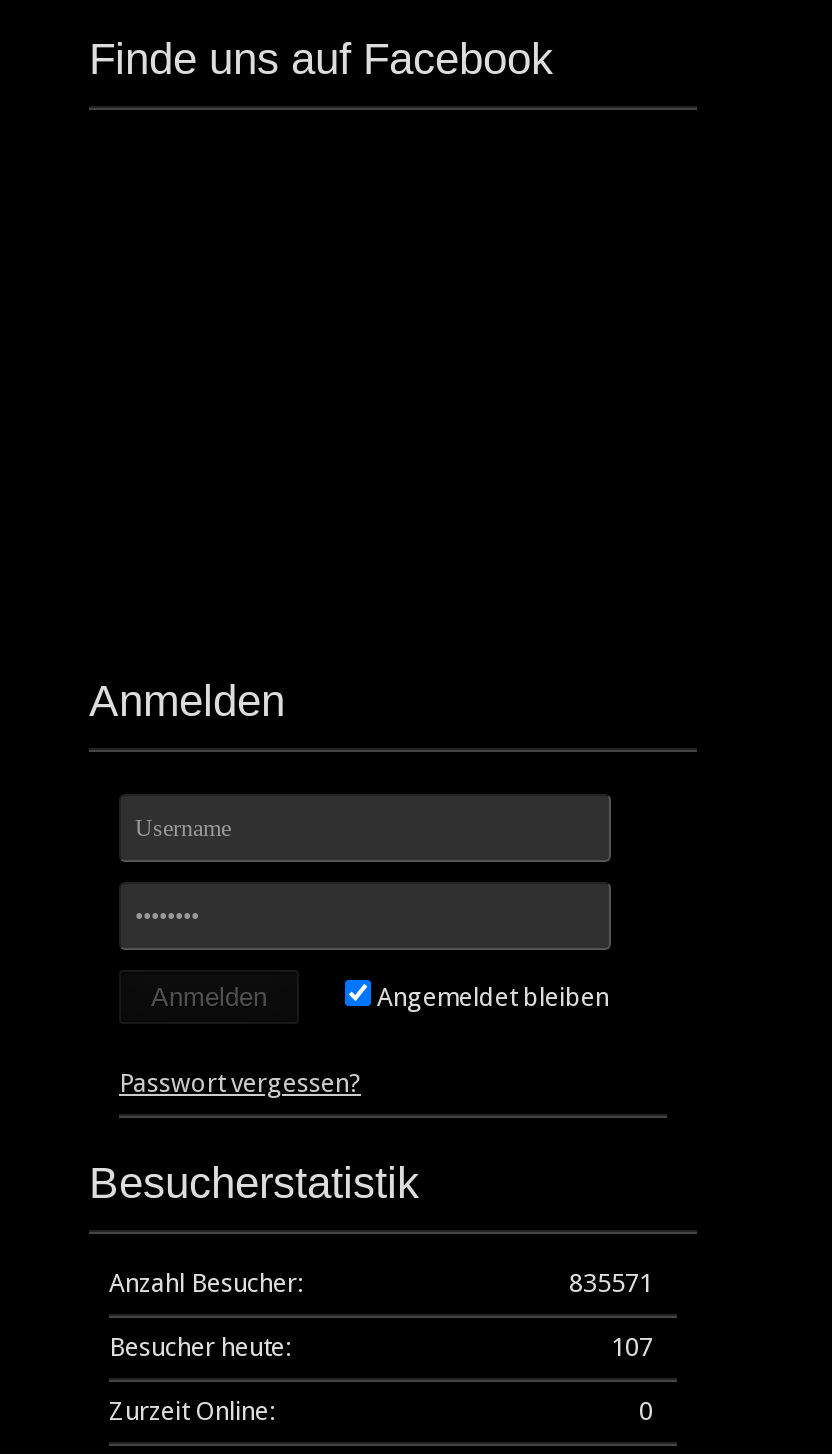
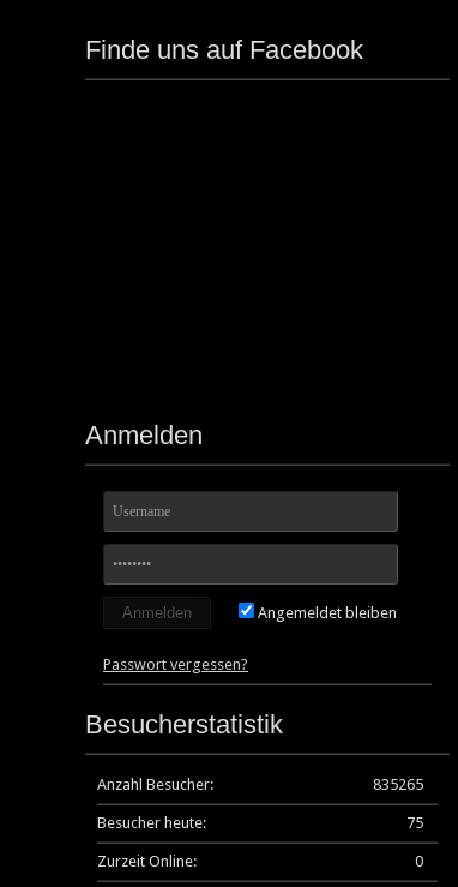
[569,1268,653,1298] 835571 -> [373,775,423,793] 835265
[611,1332,653,1362] 107 -> [406,814,423,832] 75

